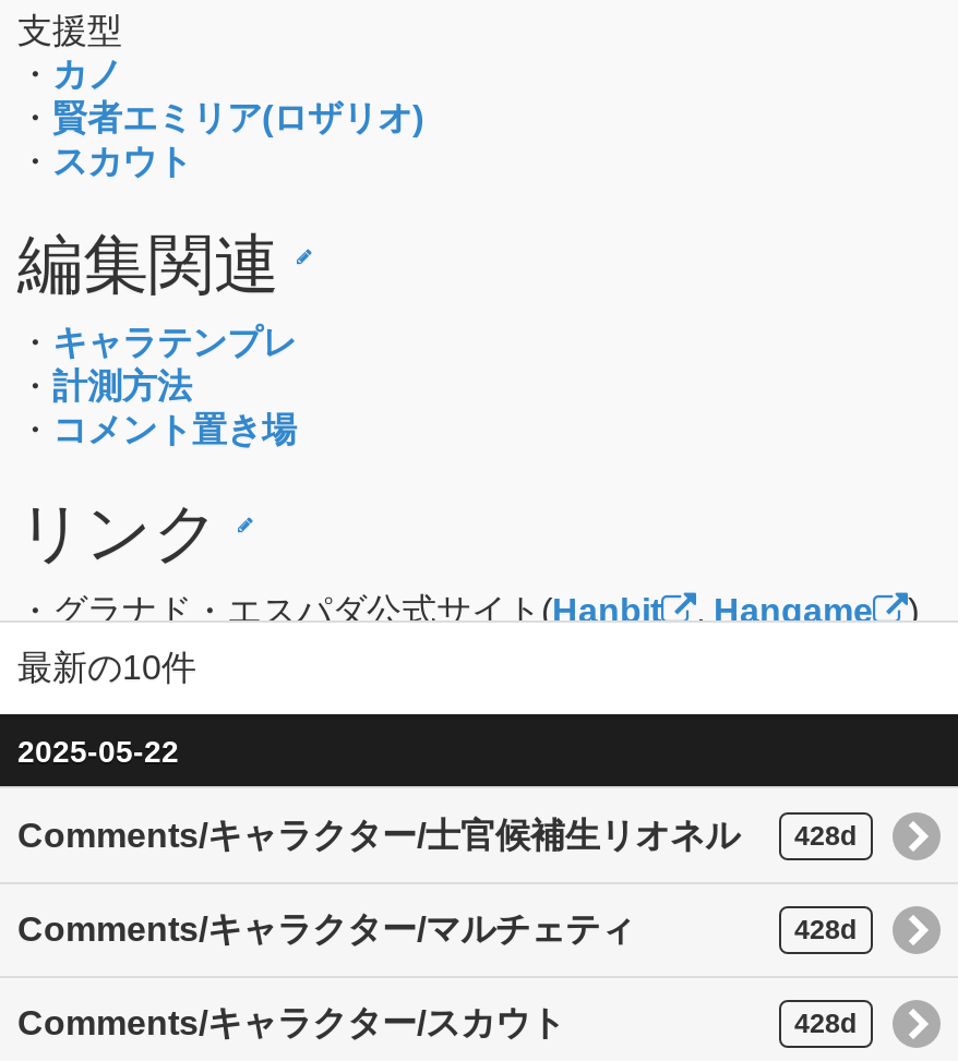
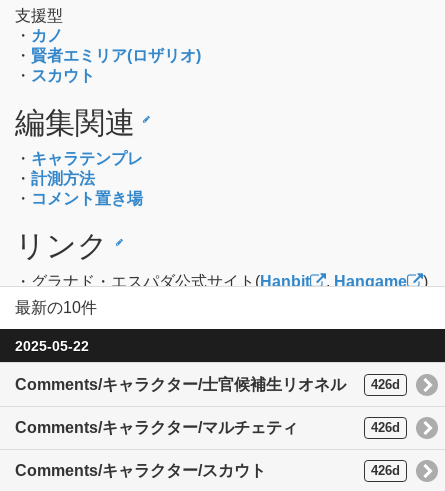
[17,816,858,853] Comments/キャラクター/士官候補生リオネル 428d -> [15,376,400,393] Comments/キャラクター/士官候補生リオネル 426d
[794,915,858,945] 428d -> [371,421,400,435] 426d
[794,1009,858,1040] 428d -> [371,464,400,478] 426d

